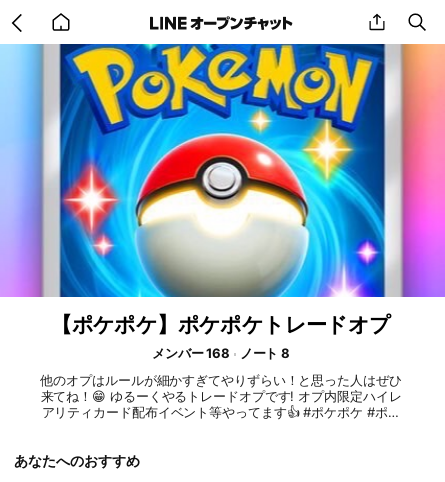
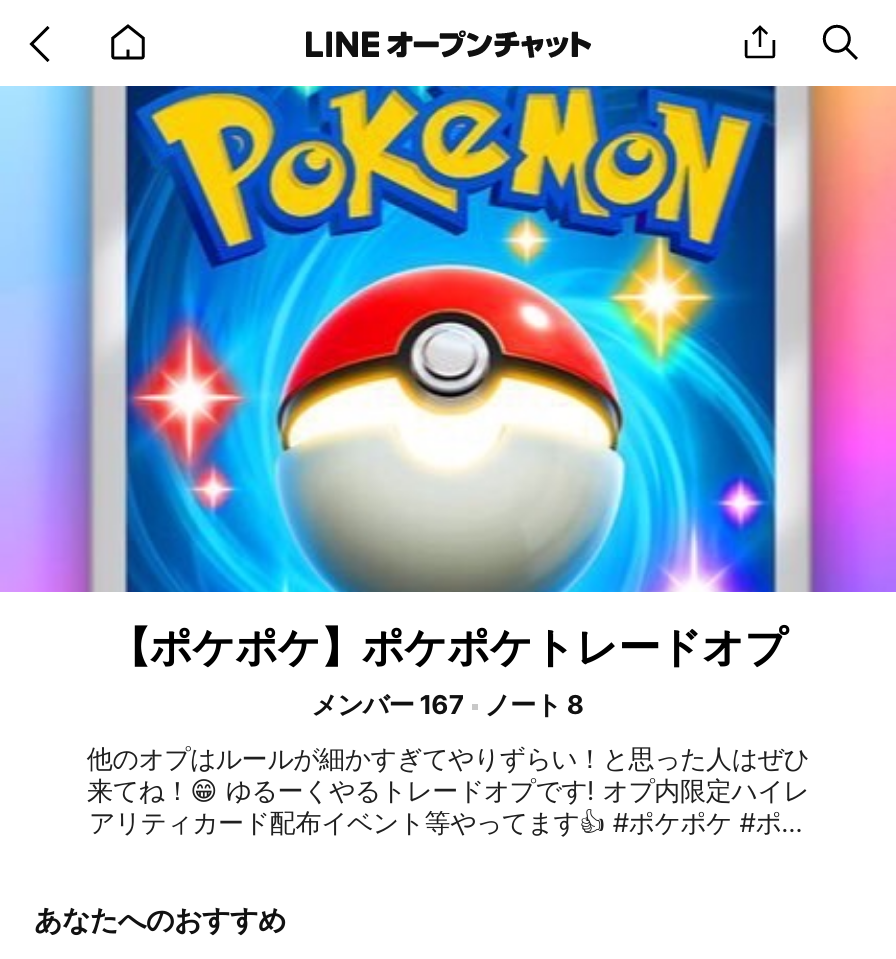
[152,345,290,361] メンバー 168 ノート 8 -> [312,688,584,720] メンバー 167 ノート 8

